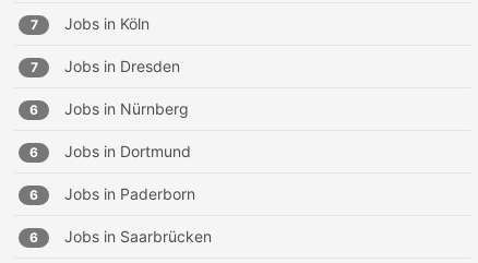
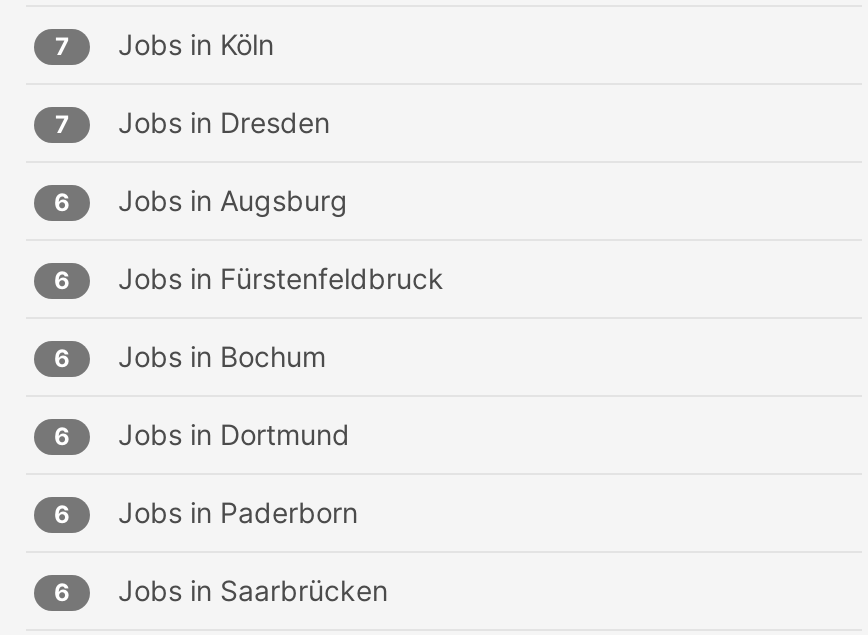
[64,99,189,118] Jobs in Nürnberg -> [54,183,444,373] Jobs in Augsburg | 6 | Jobs in Fürstenfeldbruck | 6 | Jobs in Bochum

